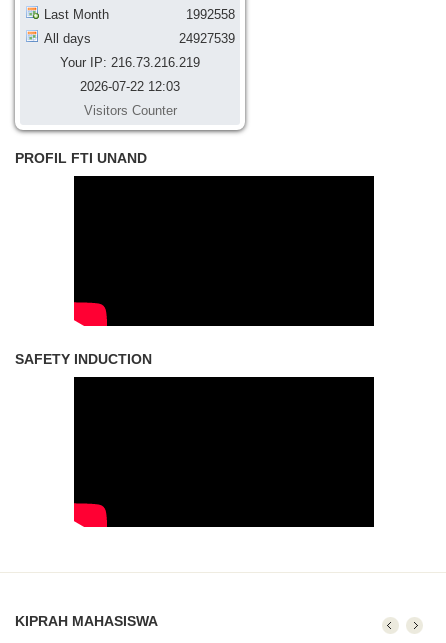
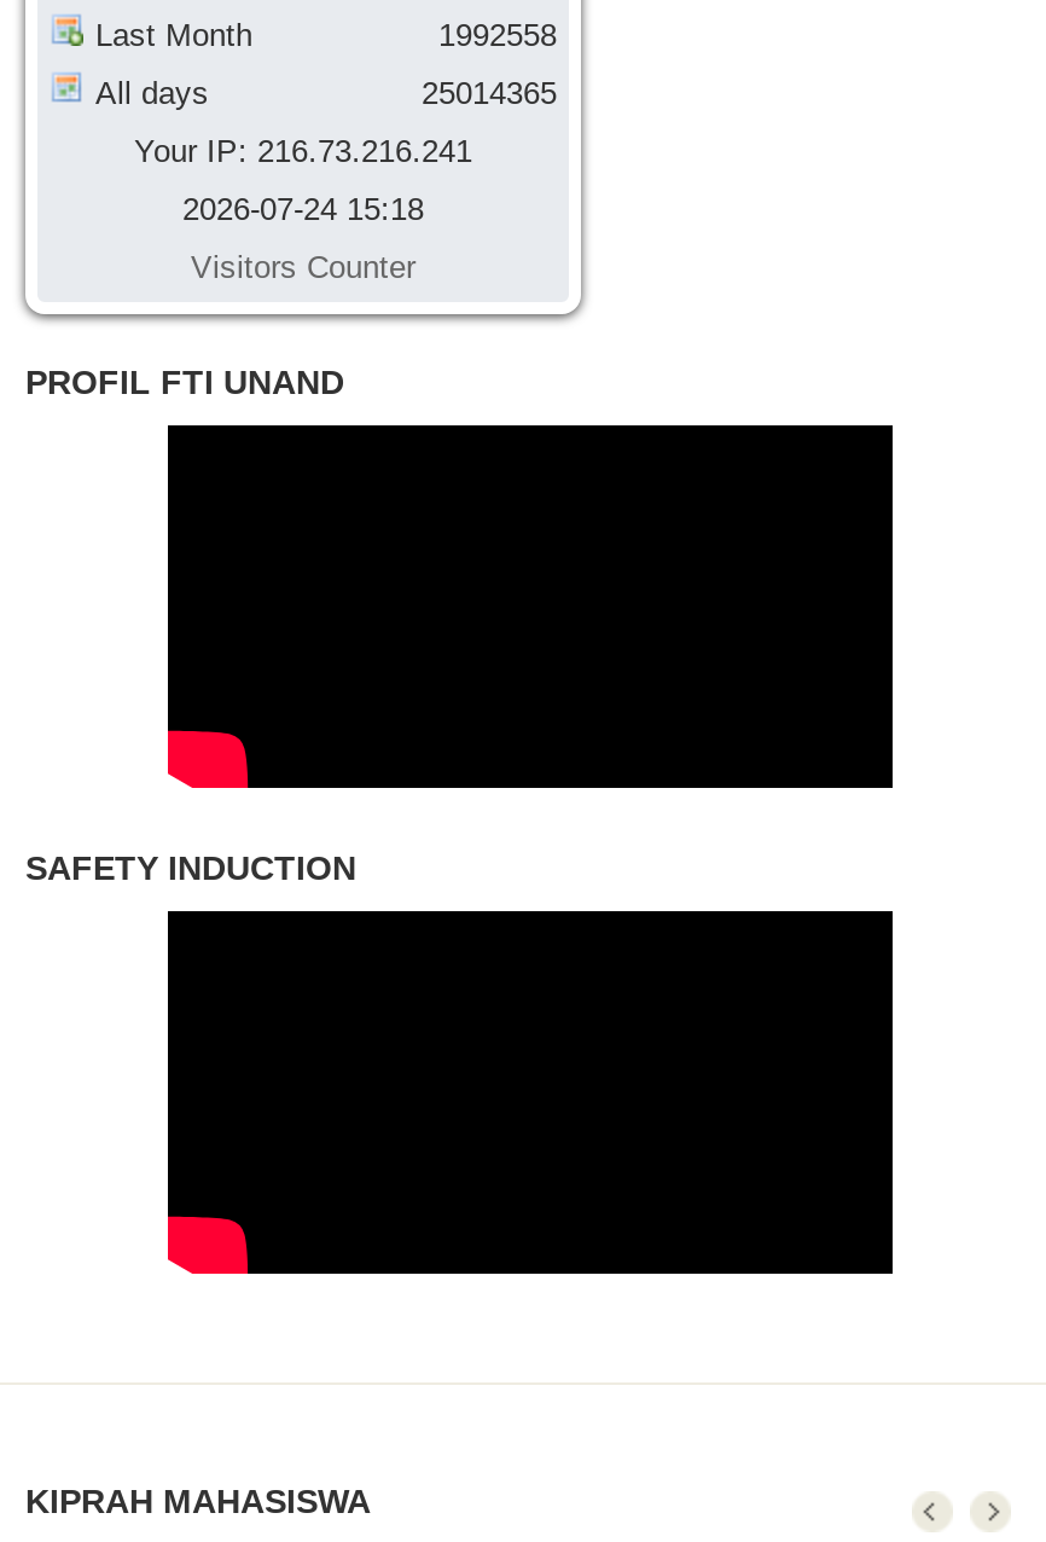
[179,31,235,46] 24927539 -> [422,76,557,112] 25014365
[60,55,200,70] Your IP: 216.73.216.219 -> [134,134,472,170] Your IP: 216.73.216.241
[80,79,180,94] 2026-07-22 12:03 -> [182,192,424,228] 2026-07-24 15:18

